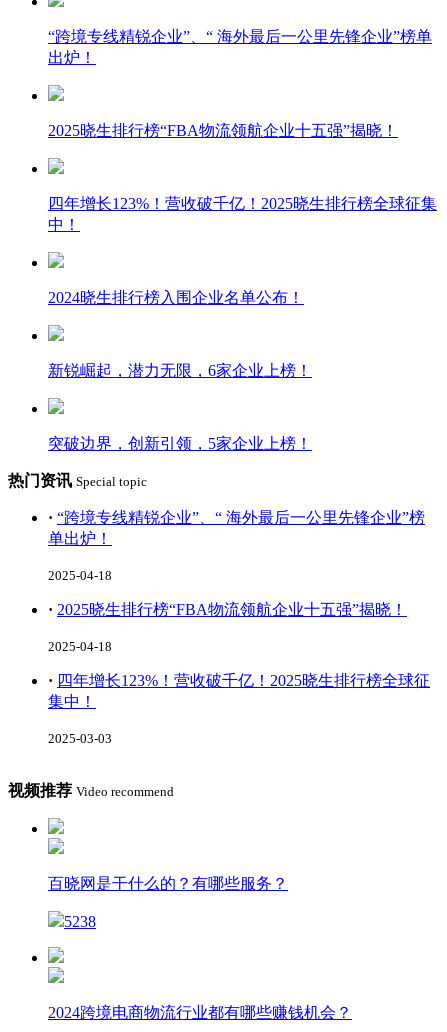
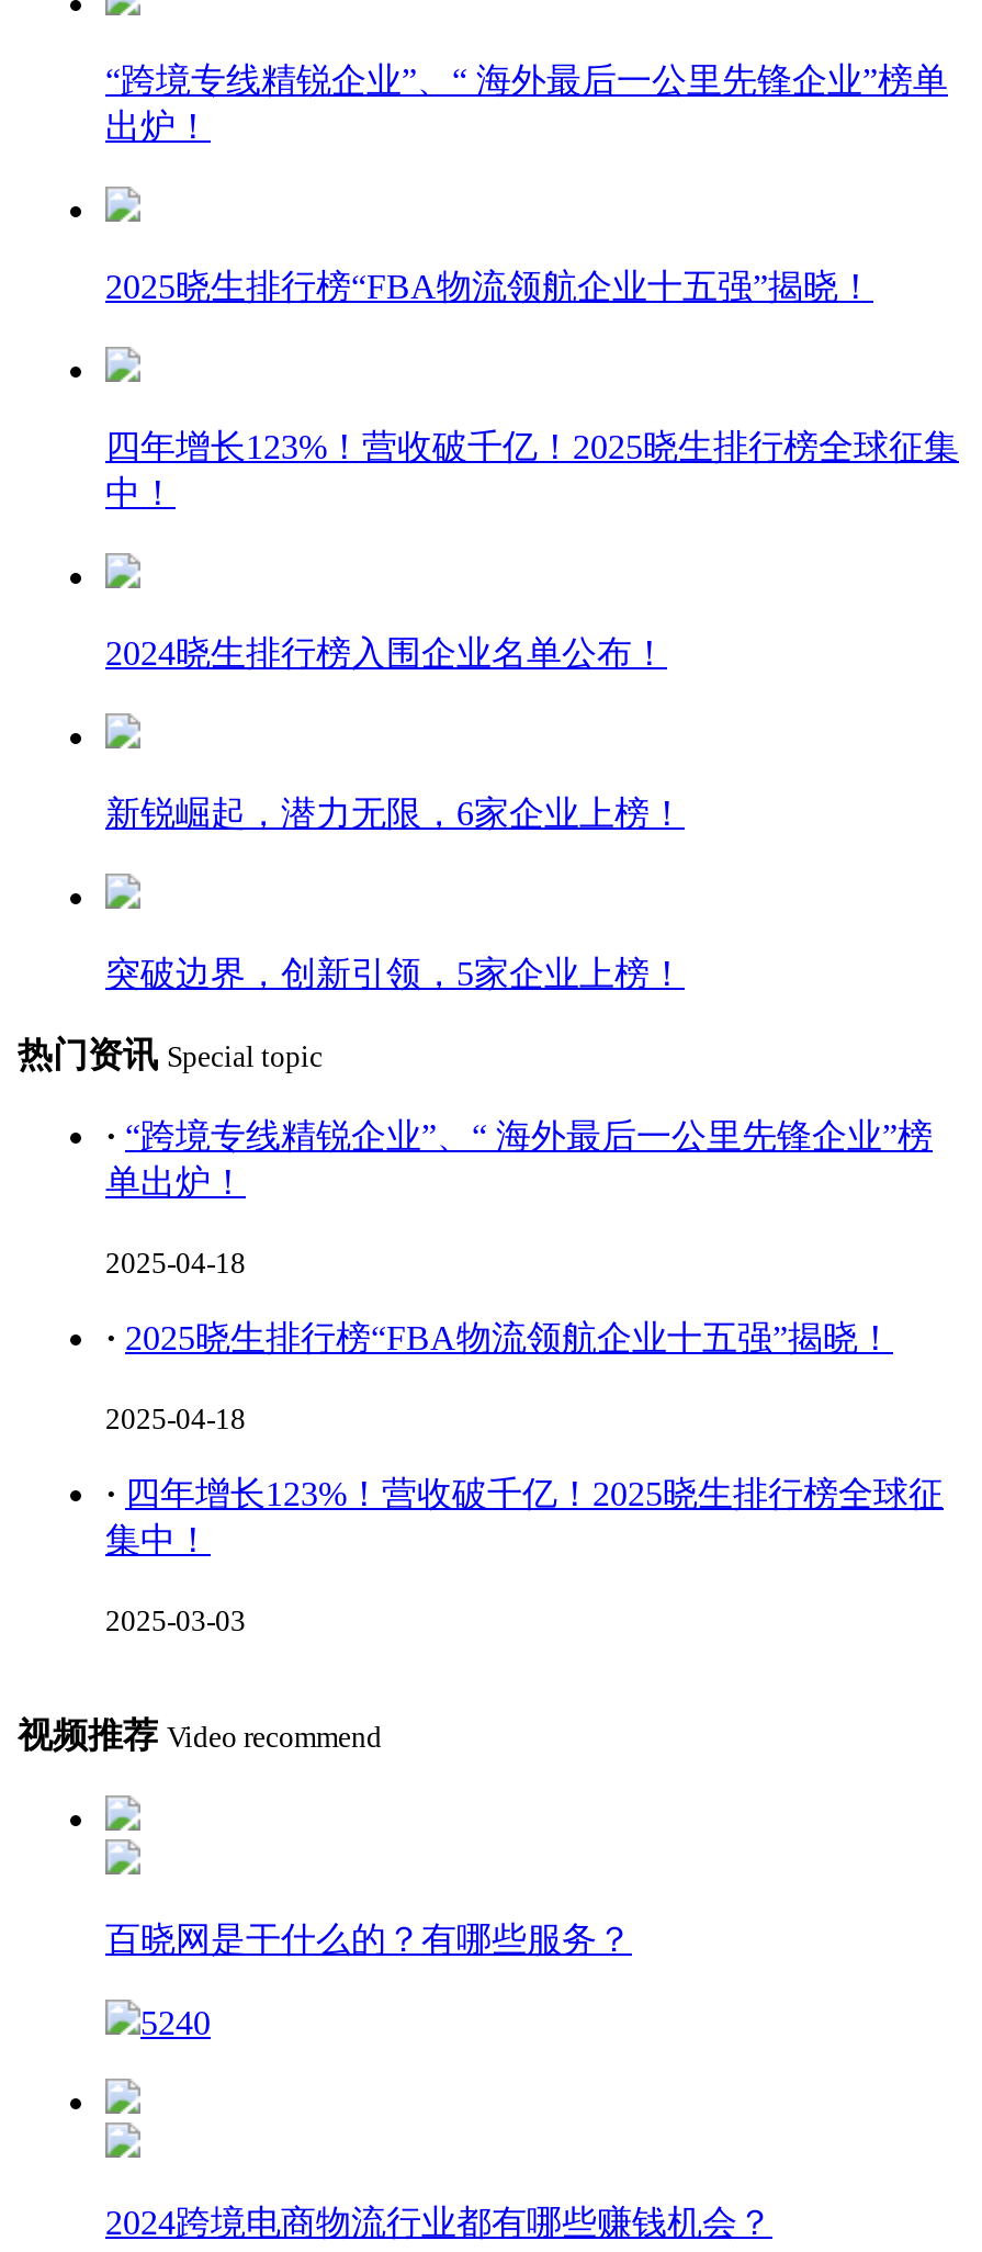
[64,913,96,930] 5238 -> [140,2004,211,2041] 5240

